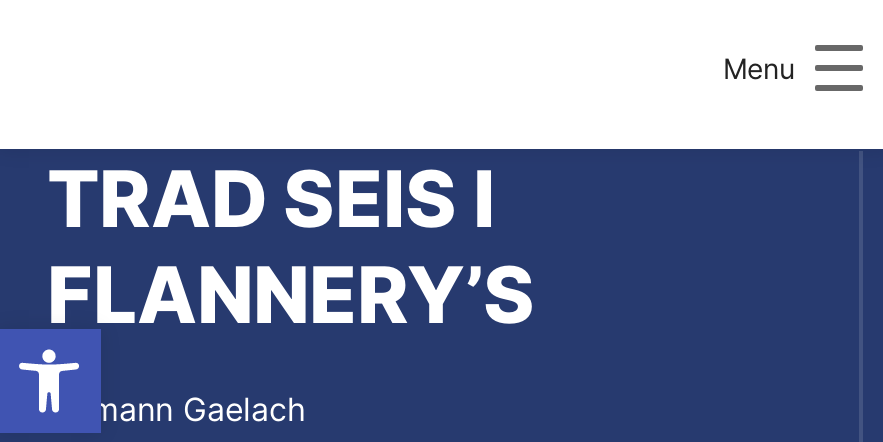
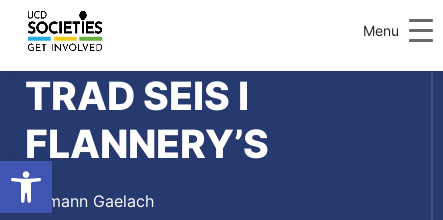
none -> [27,10,103,52] [image]

